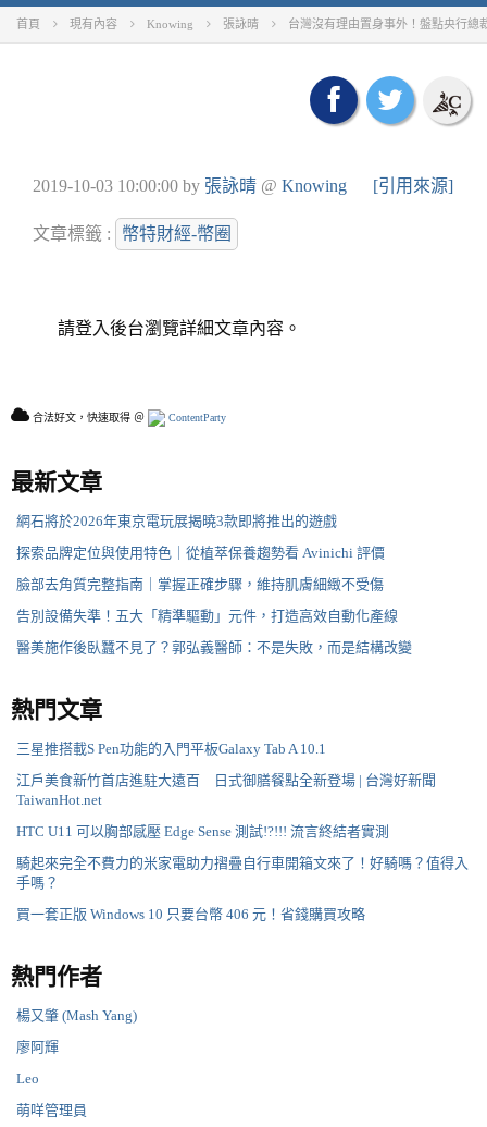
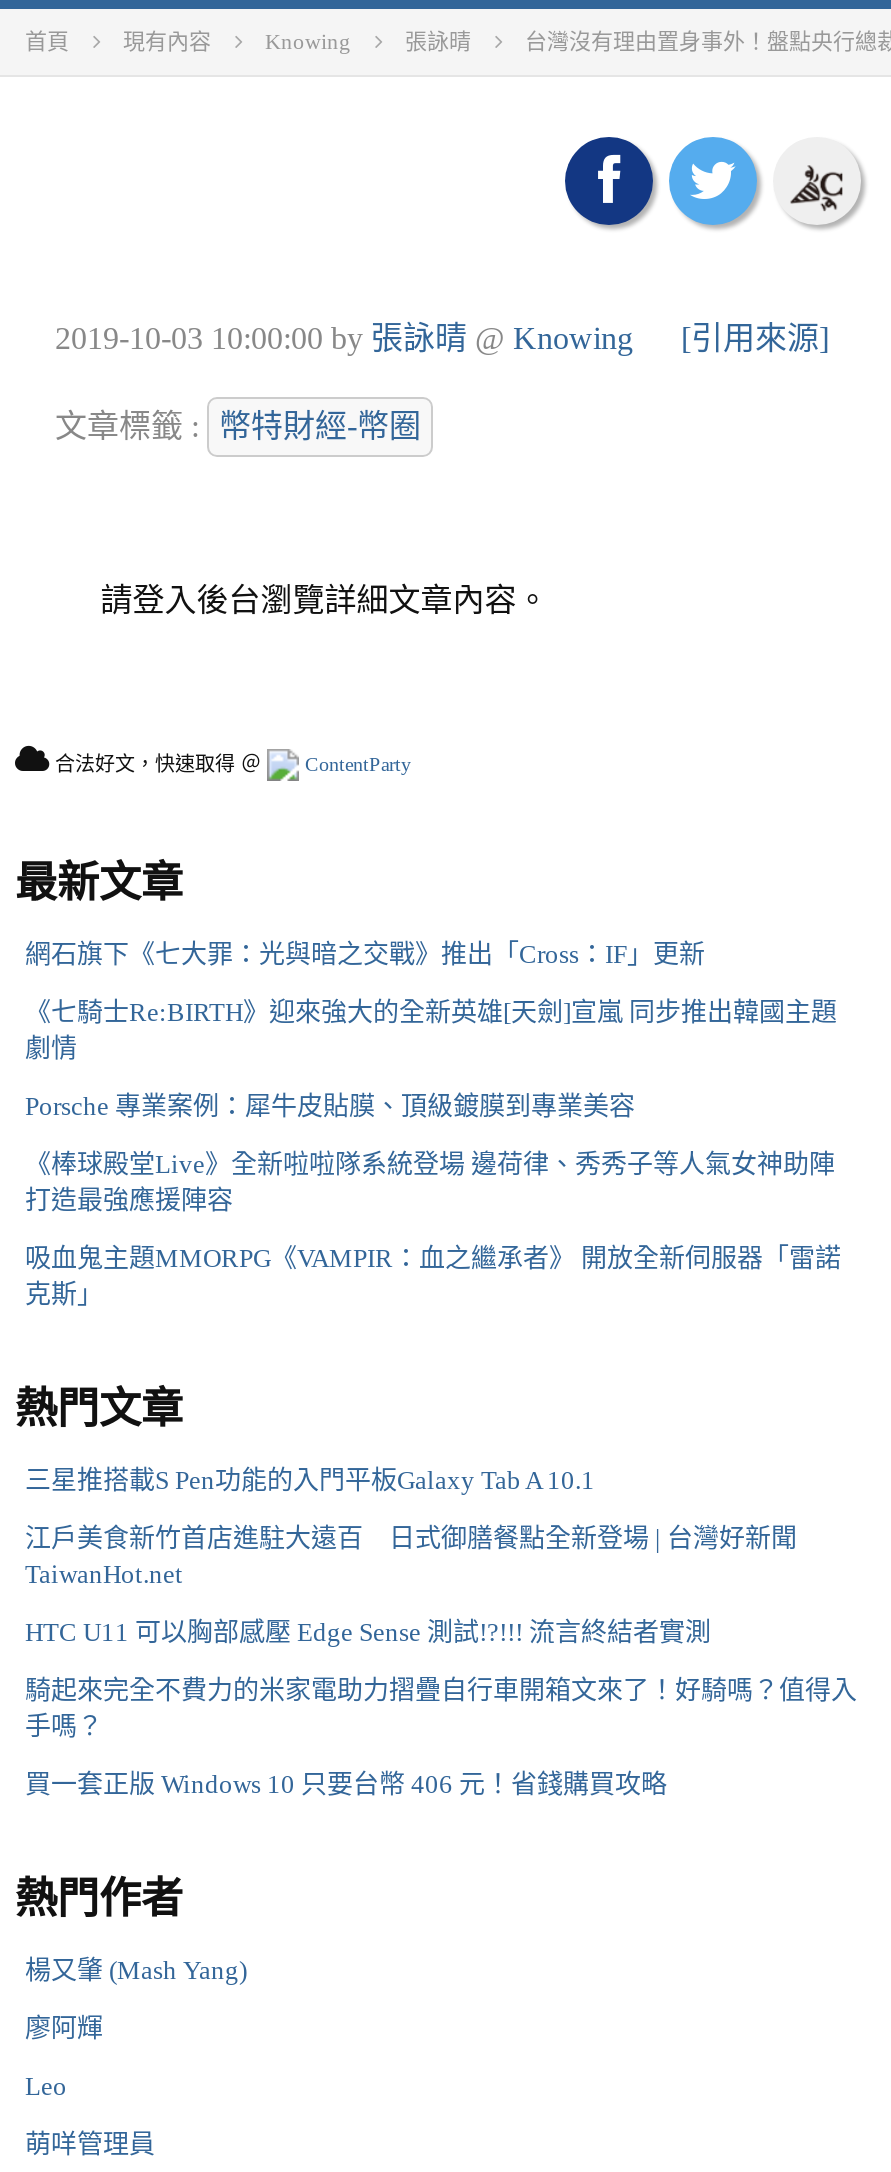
[16,512,337,529] 網石將於2026年東京電玩展揭曉3款即將推出的遊戲 -> [25,938,705,968] 網石旗下《七大罪：光與暗之交戰》推出「Cross：IF」更新
[16,544,385,560] 探索品牌定位與使用特色｜從植萃保養趨勢看 Avinichi 評價 -> [25,996,837,1062] 《七騎士Re:BIRTH》迎來強大的全新英雄[天劍]宣嵐 同步推出韓國主題 | 劇情
[16,576,384,592] 臉部去角質完整指南｜掌握正確步驟，維持肌膚細緻不受傷 -> [25,1090,635,1120] Porsche 專業案例：犀牛皮貼膜、頂級鍍膜到專業美容
[16,607,398,623] 告別設備失準！五大「精準驅動」元件，打造高效自動化產線 -> [25,1148,835,1214] 《棒球殿堂Live》全新啦啦隊系統登場 邊荷律、秀秀子等人氣女神助陣 | 打造最強應援陣容
[16,639,412,655] 醫美施作後臥蠶不見了？郭弘義醫師：不是失敗，而是結構改變 -> [25,1242,841,1308] 吸血鬼主題MMORPG《VAMPIR：血之繼承者》 開放全新伺服器「雷諾 | 克斯」

